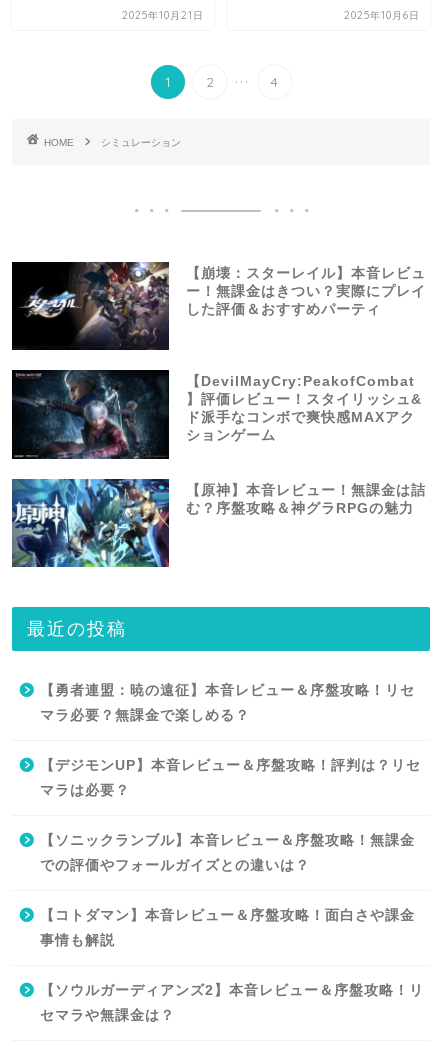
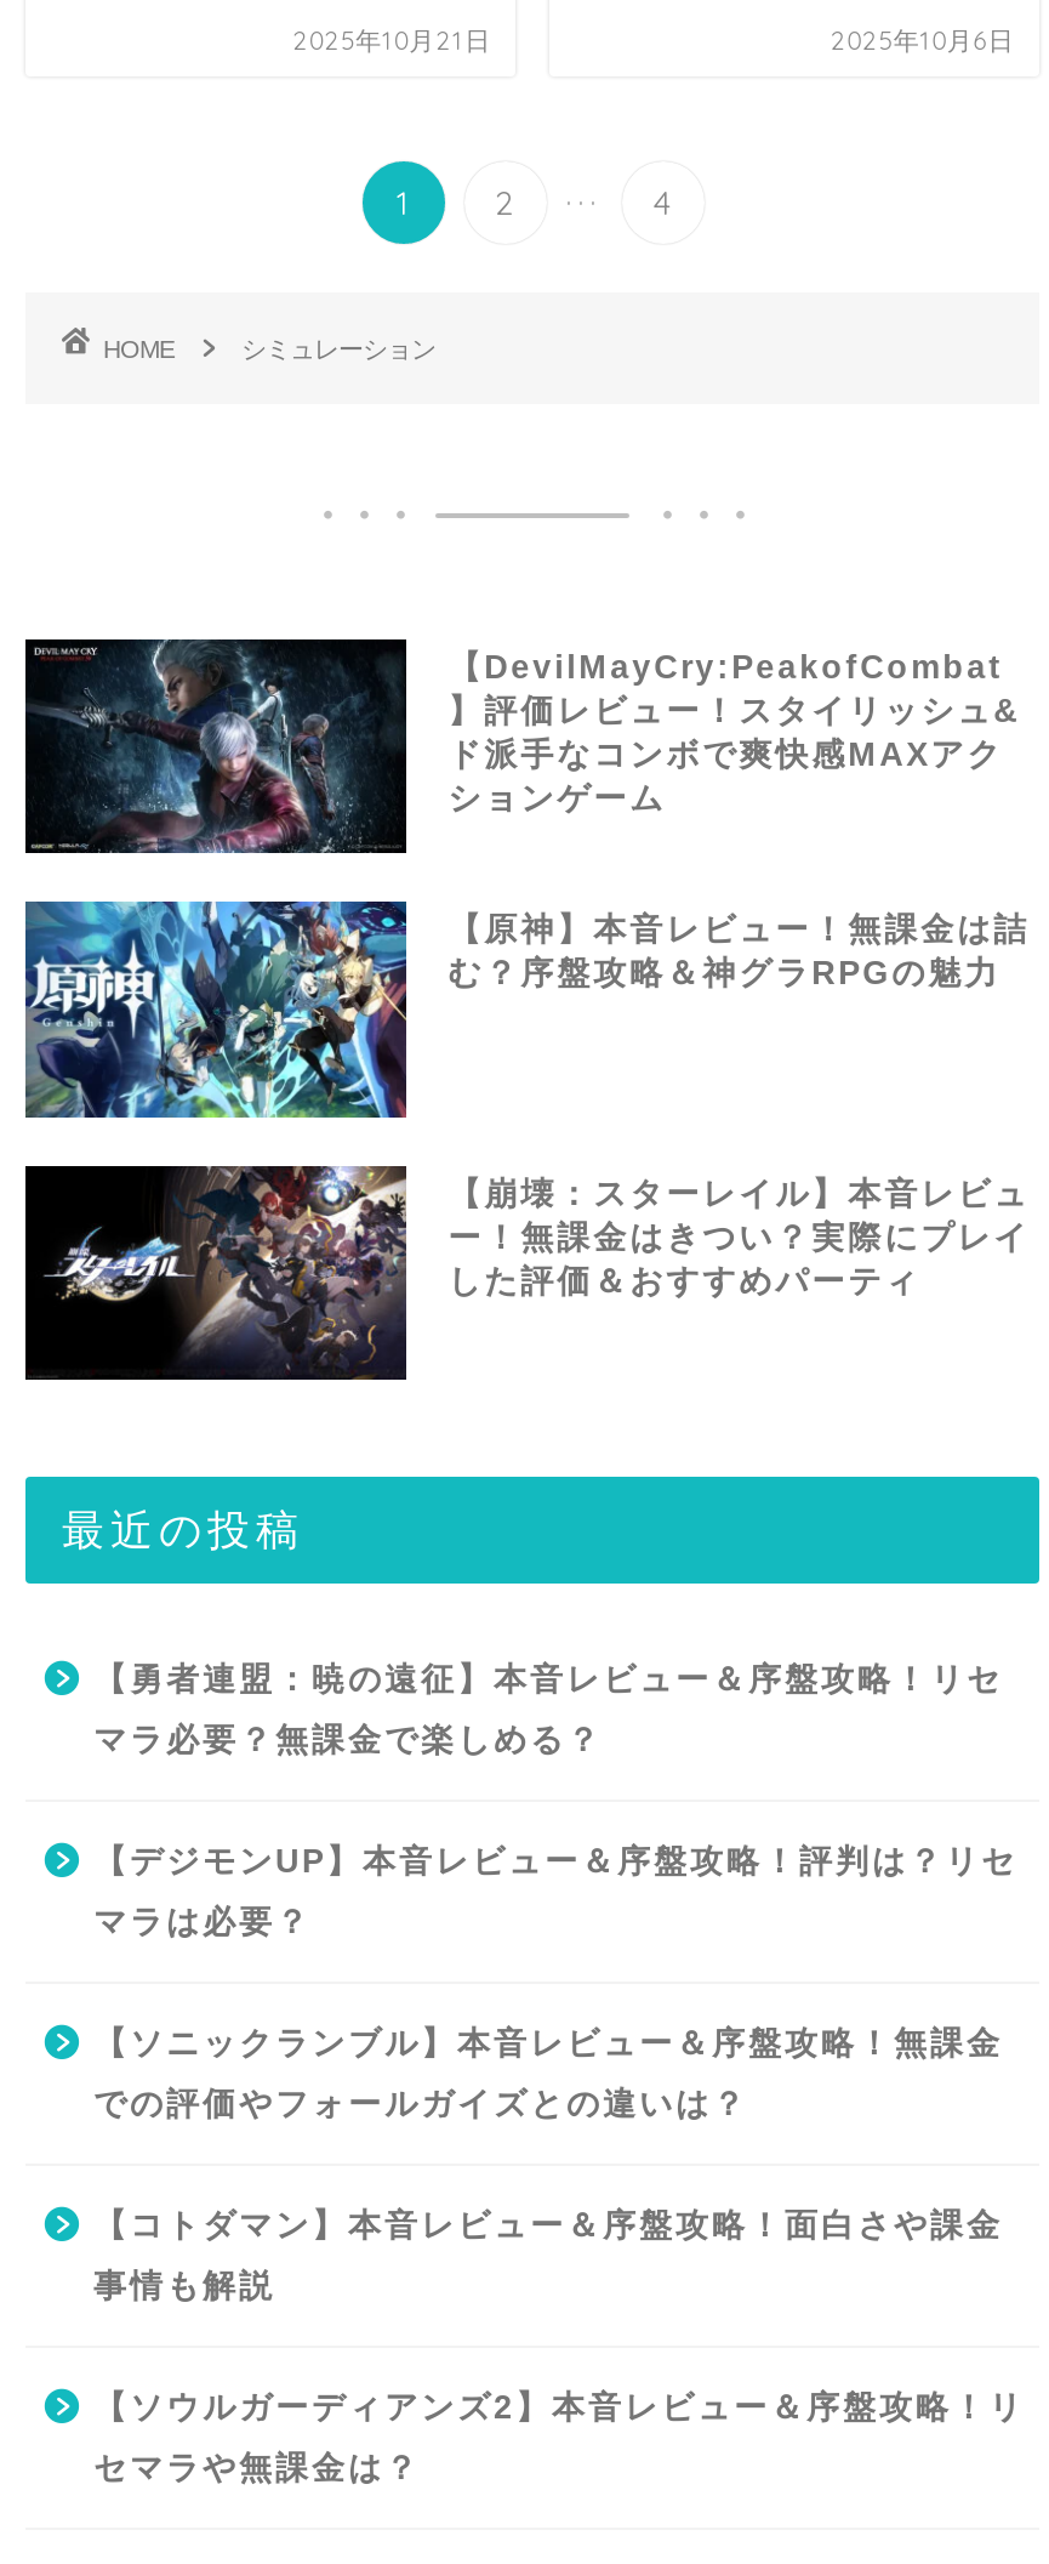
moved [13,261,426,351] -> [23,1164,1030,1382]: [image] | 【崩壊：スターレイル】本音レビュ | ー！無課金はきつい？実際にプレイ | した評価＆おすすめパーティ
moved [12,369,426,516] -> [25,637,1030,993]: [image] | 【DevilMayCry:PeakofCombat | 】評価レビュー！スタイリッシュ& | ド派手なコンボで爽快感MAXアク | ションゲーム | 【原神】本音レビュー！無課金は詰 | む？序盤攻略＆神グラRPGの魅力
moved [11,476,171,569] -> [23,897,411,1122]: [image]

